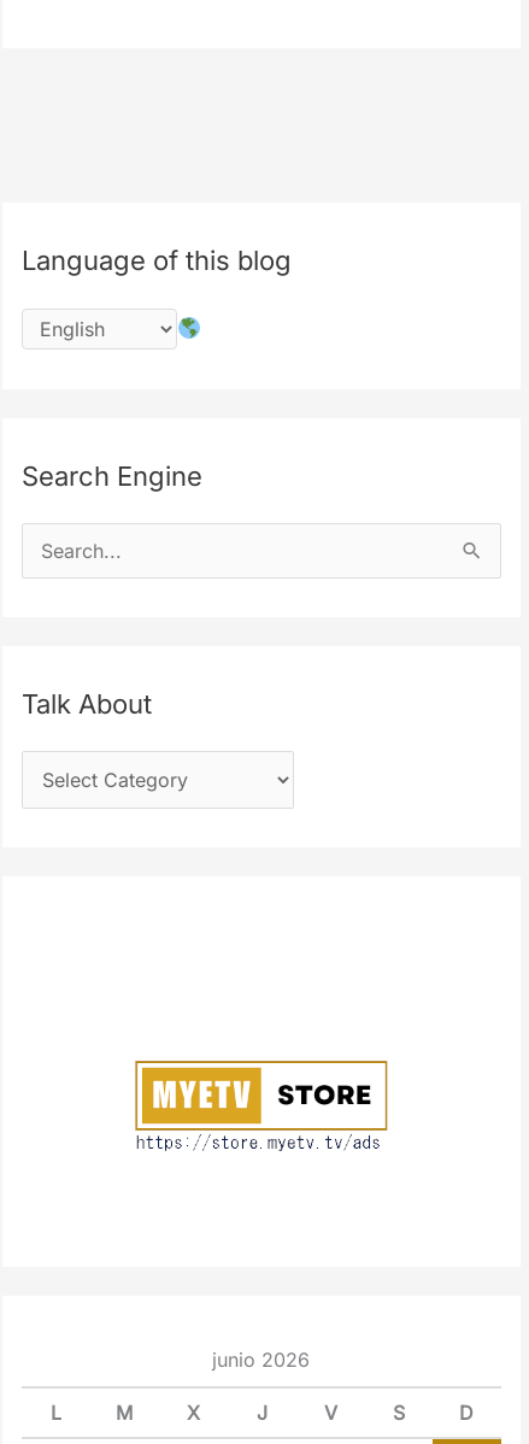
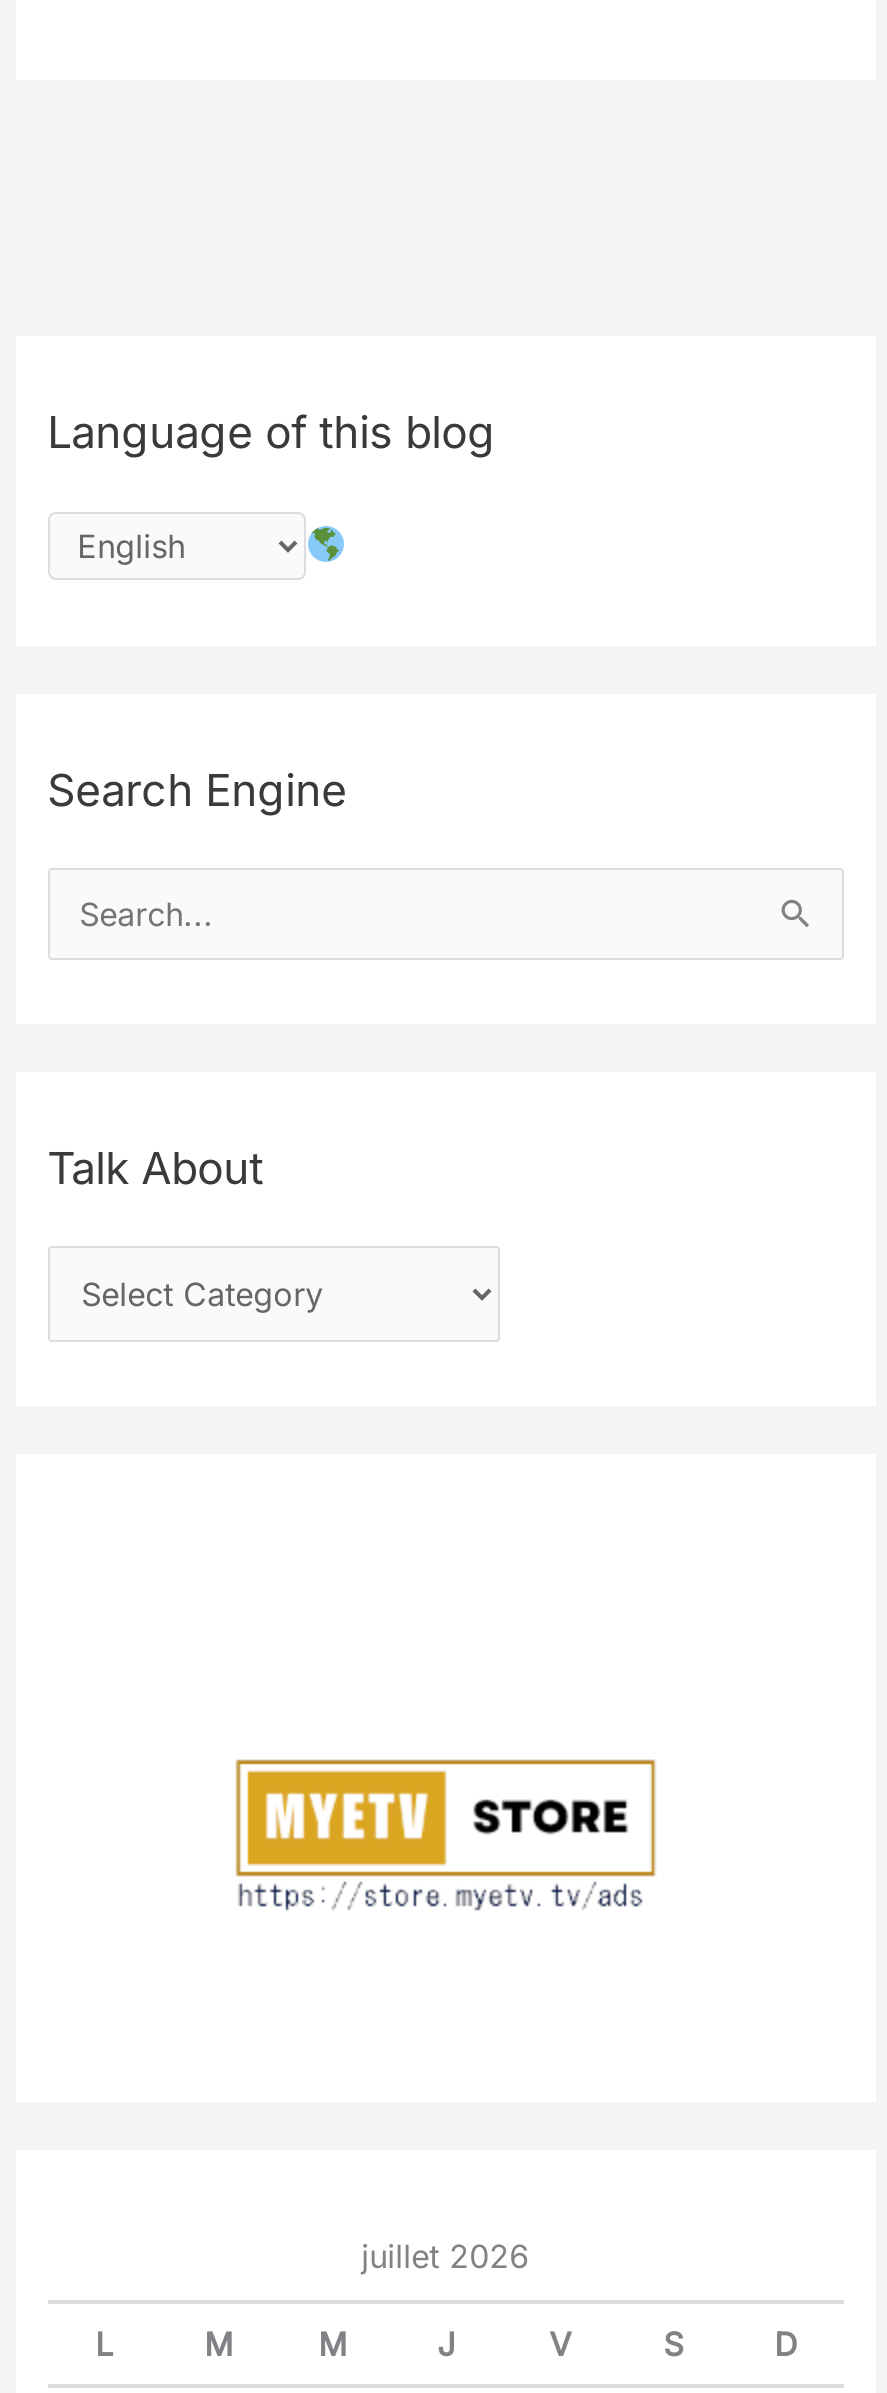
[212,1347,310,1371] junio 2026 -> [361,2236,529,2276] juillet 2026
[186,1400,200,1424] X -> [318,2324,346,2364] M

